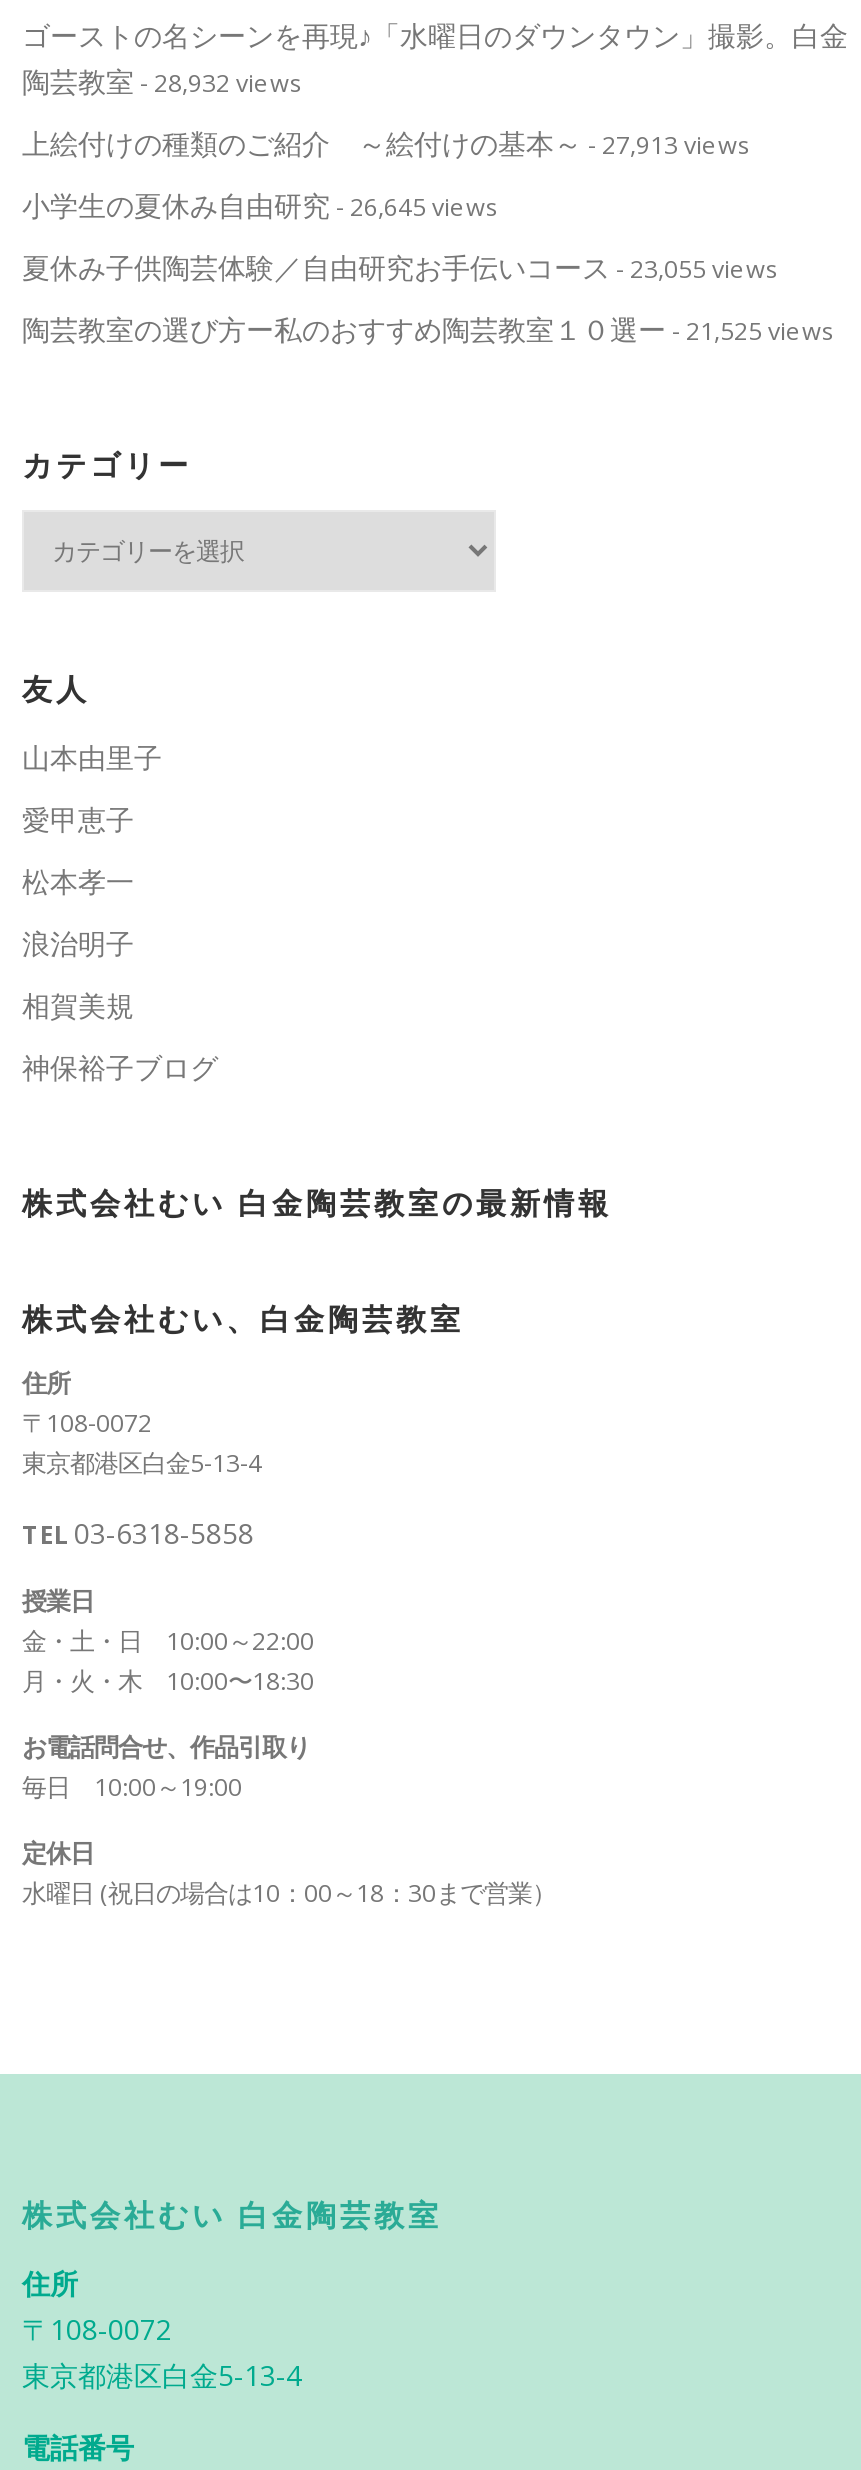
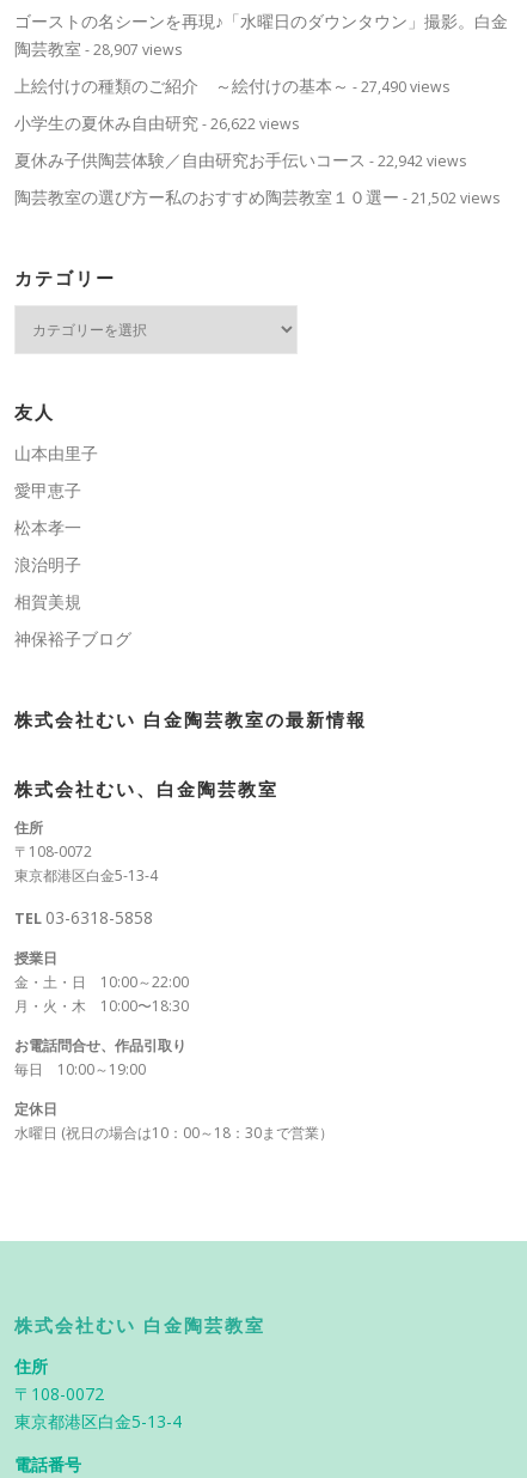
[22,62,302,100] 陶芸教室- 28,932 views -> [14,37,182,60] 陶芸教室- 28,907 views
[22,124,750,162] 上絵付けの種類のご紹介 ～絵付けの基本～- 27,913 views -> [14,74,449,97] 上絵付けの種類のご紹介 ～絵付けの基本～- 27,490 views
[22,186,498,224] 小学生の夏休み自由研究- 26,645 views -> [14,111,299,134] 小学生の夏休み自由研究- 26,622 views
[22,248,778,286] 夏休み子供陶芸体験／自由研究お手伝いコース- 23,055 views -> [14,148,466,171] 夏休み子供陶芸体験／自由研究お手伝いコース- 22,942 views
[22,310,834,348] 陶芸教室の選び方ー私のおすすめ陶芸教室１０選ー- 21,525 views -> [14,185,500,208] 陶芸教室の選び方ー私のおすすめ陶芸教室１０選ー- 21,502 views

